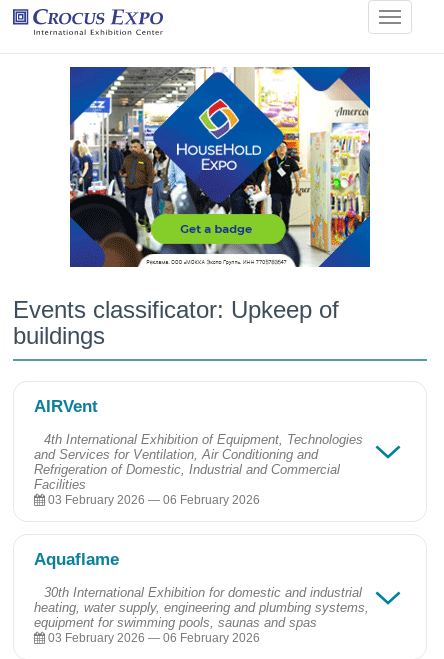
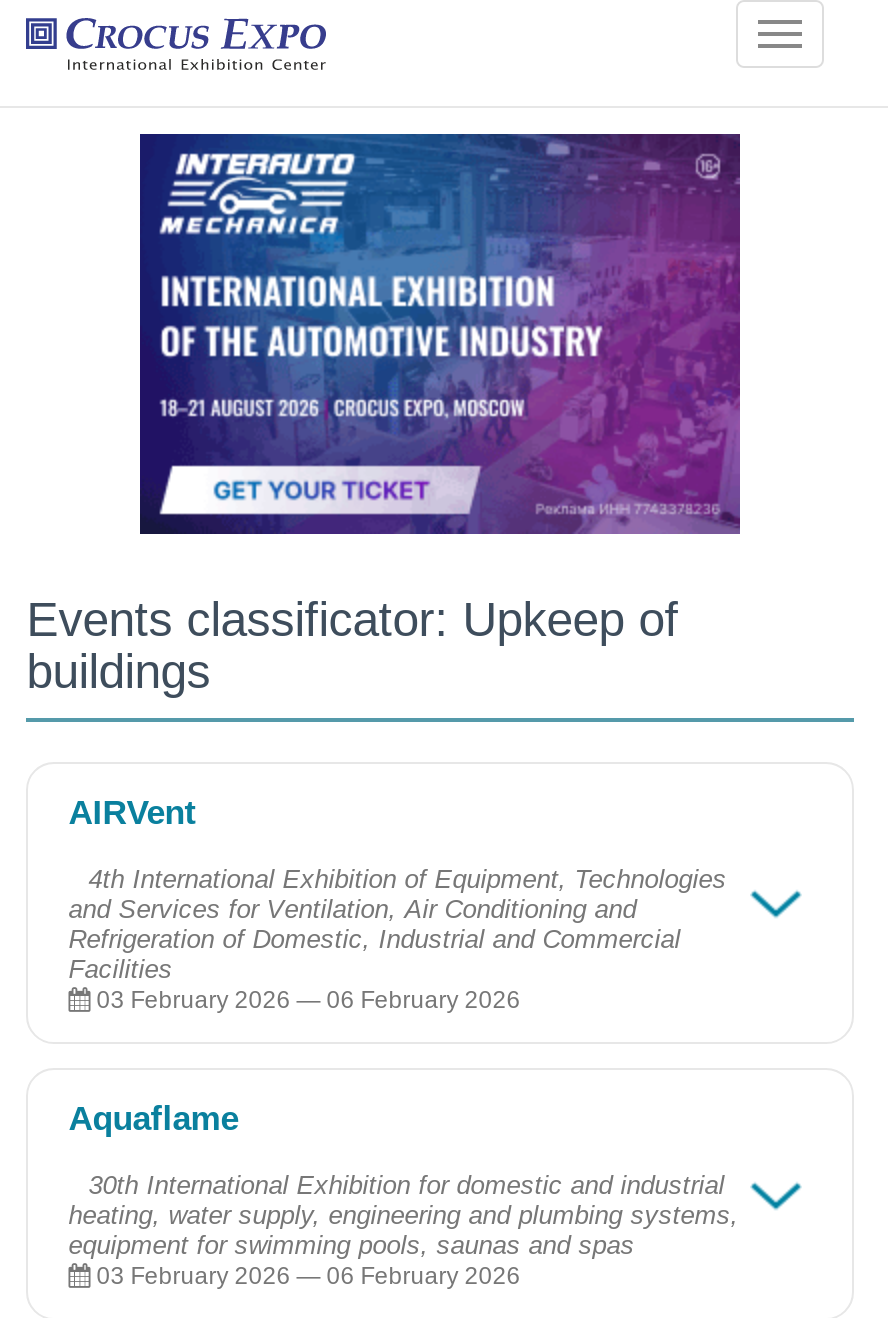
[69,66,371,268] [image] -> [138,132,742,536] [image]

